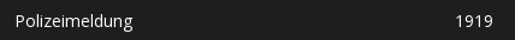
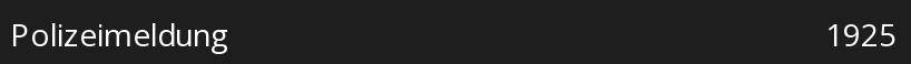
[455,9,493,31] 1919 -> [825,13,897,55] 1925

